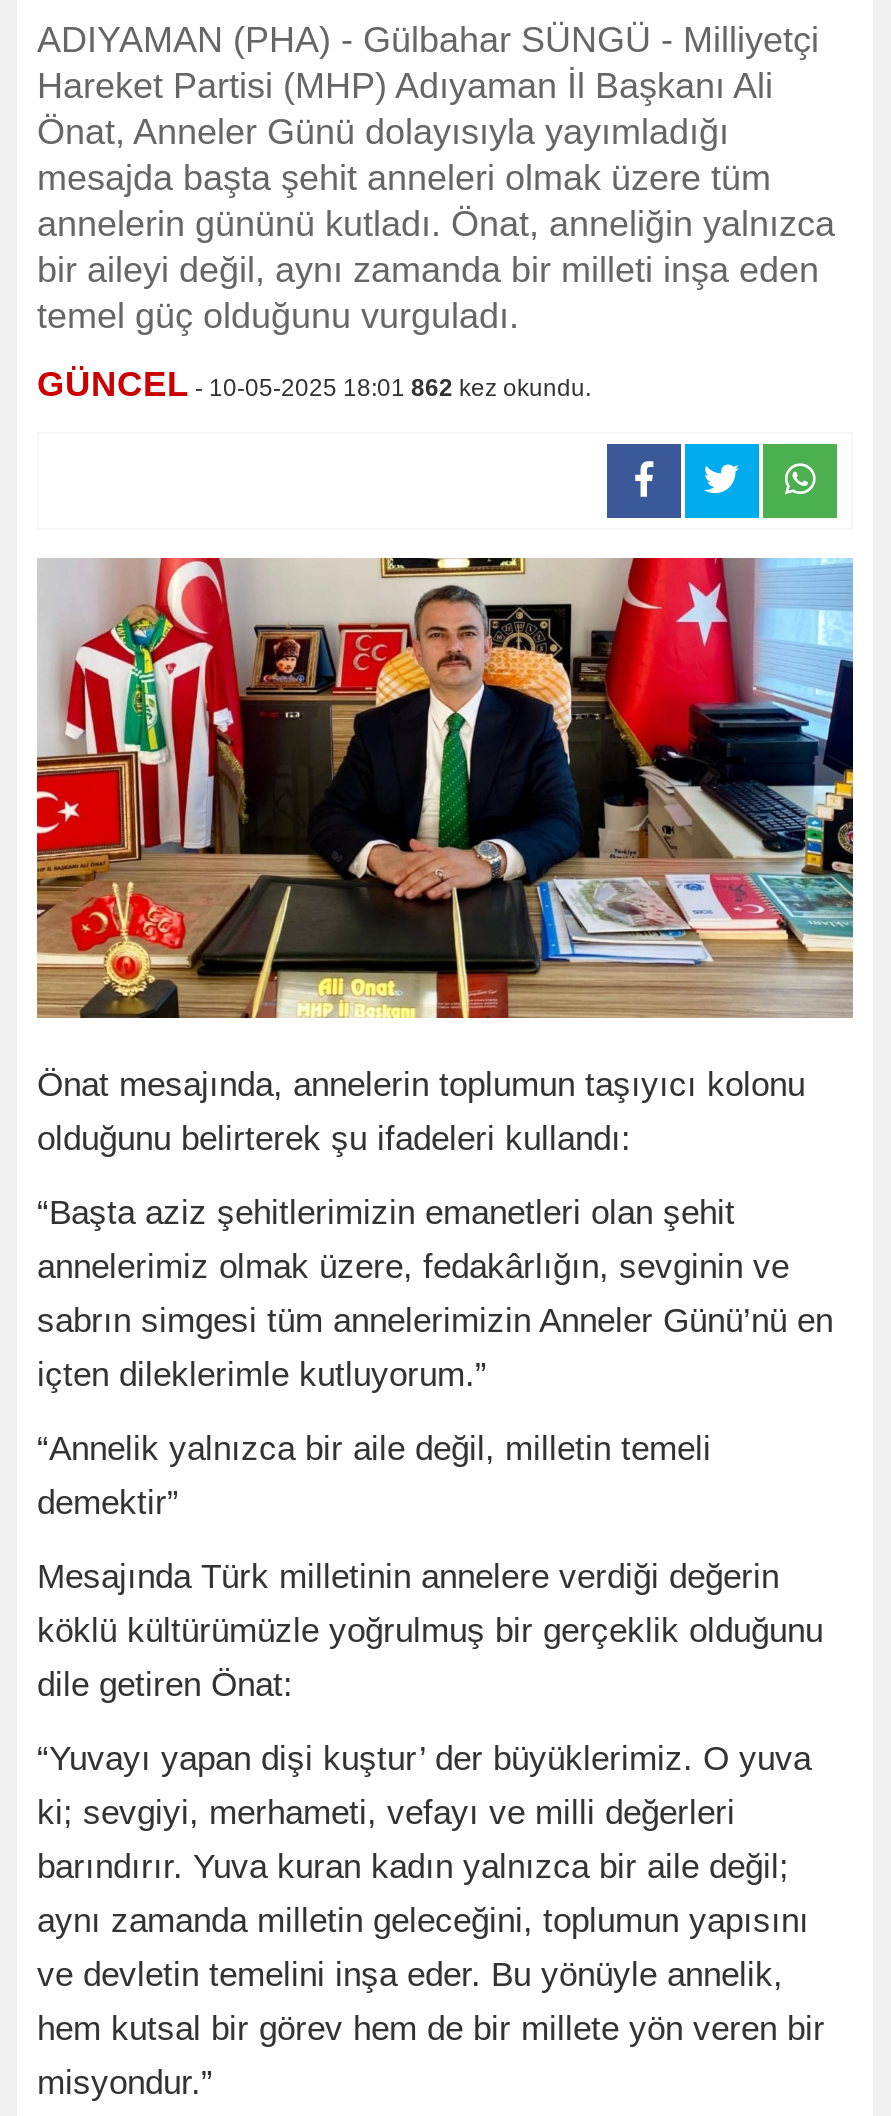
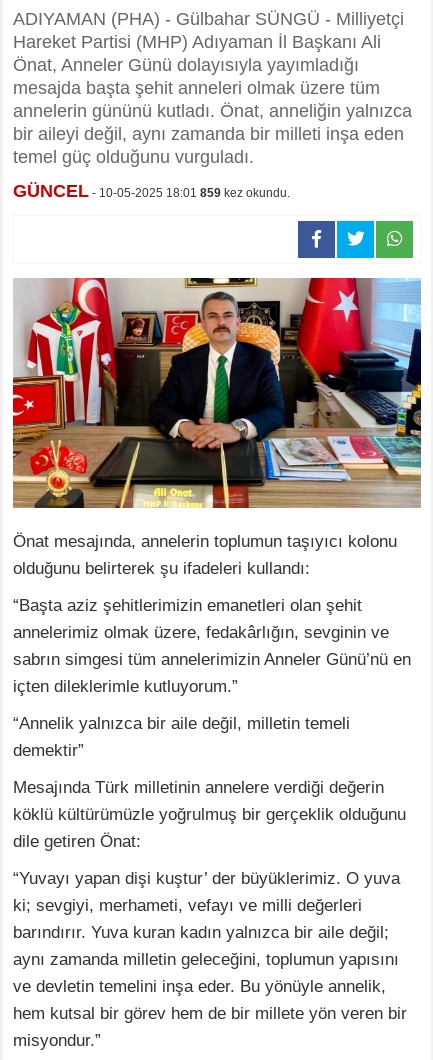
[37,364,591,404] GÜNCEL - 10-05-2025 18:01 862 kez okundu. -> [13,181,290,201] GÜNCEL - 10-05-2025 18:01 859 kez okundu.

